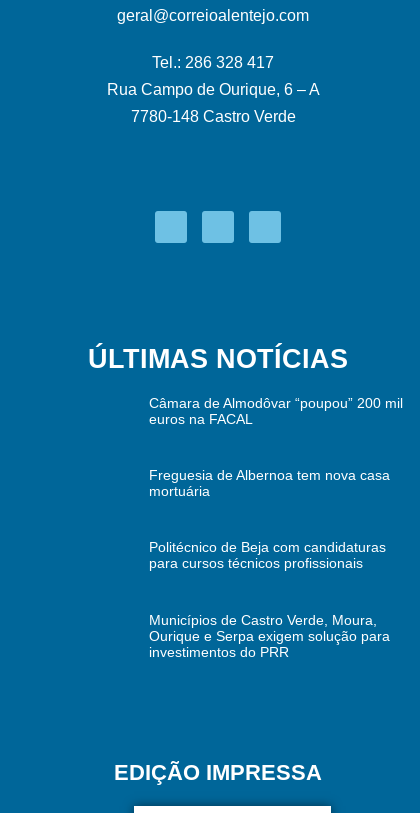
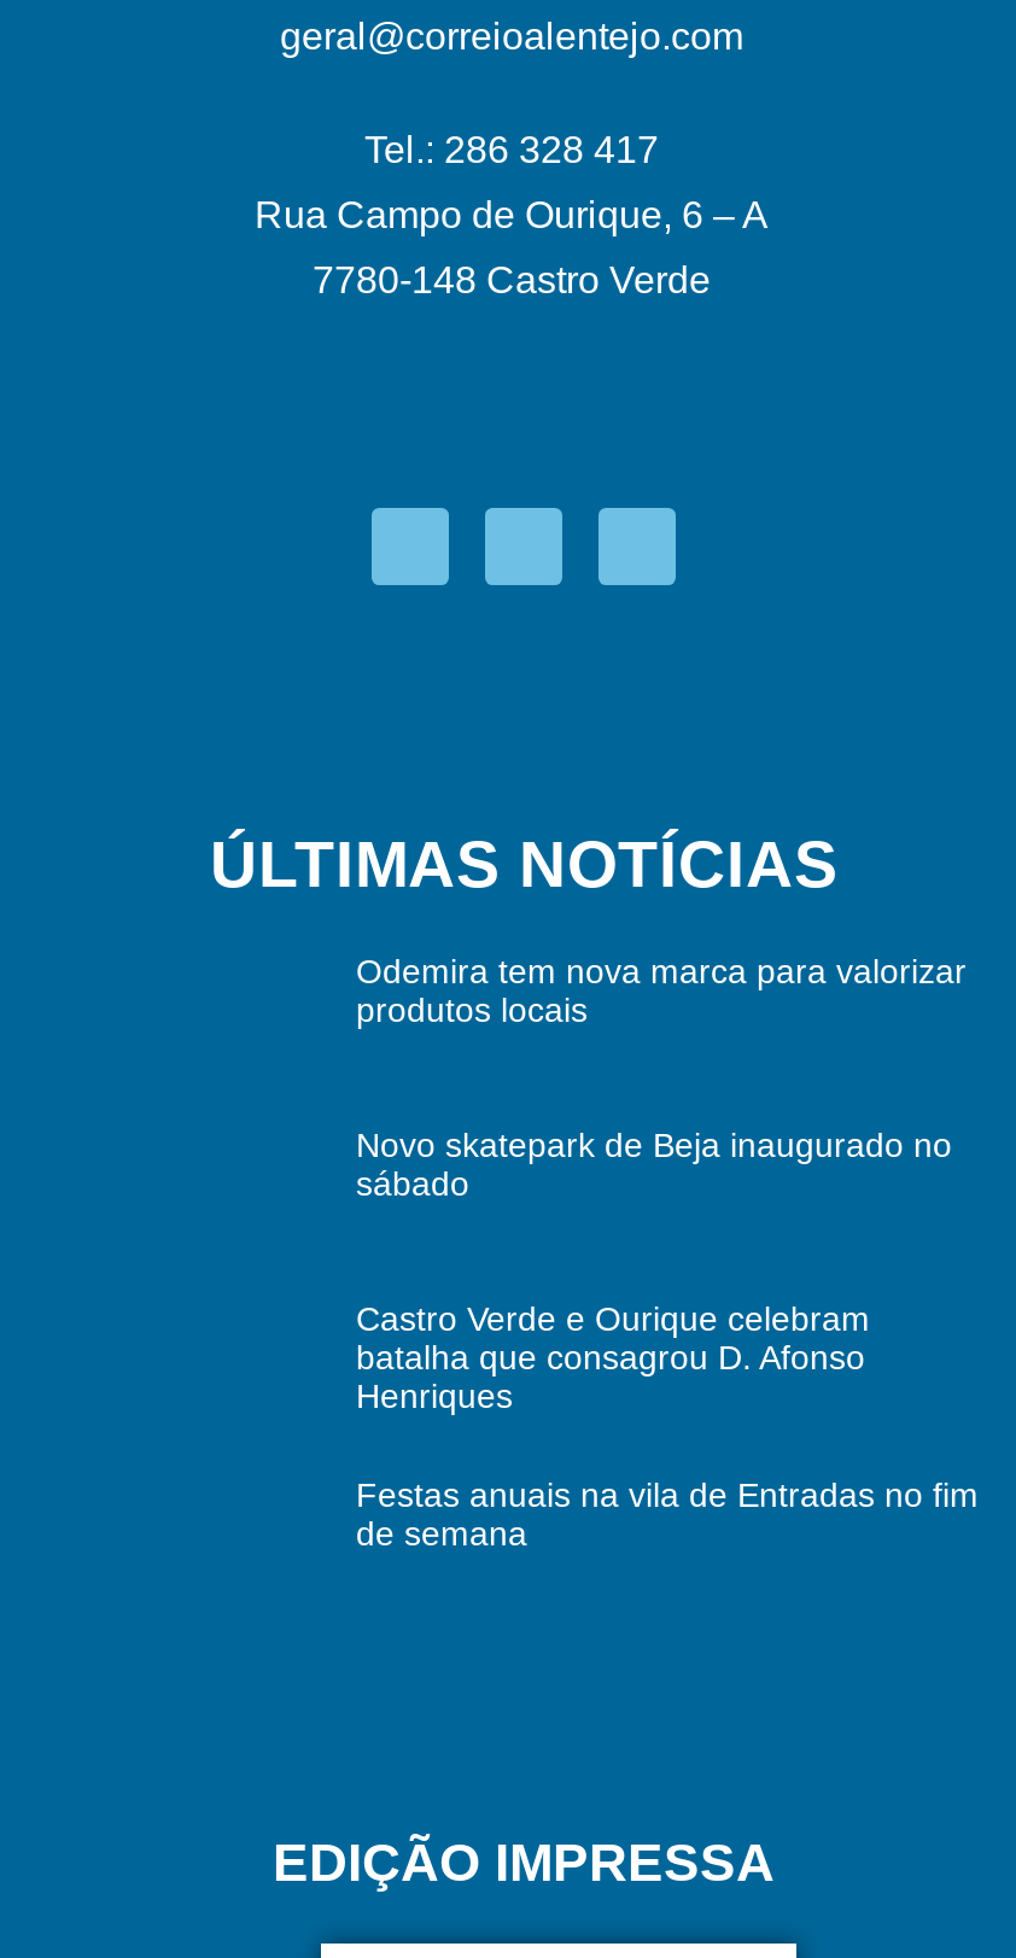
[148,395,402,427] Câmara de Almodôvar “poupou” 200 mil | euros na FACAL -> [356,951,967,1029] Odemira tem nova marca para valorizar | produtos locais
[148,467,389,499] Freguesia de Albernoa tem nova casa | mortuária -> [356,1126,952,1203] Novo skatepark de Beja inaugurado no | sábado
[148,539,385,571] Politécnico de Beja com candidaturas | para cursos técnicos profissionais -> [356,1300,870,1416] Castro Verde e Ourique celebram | batalha que consagrou D. Afonso | Henriques
[148,611,389,659] Municípios de Castro Verde, Moura, | Ourique e Serpa exigem solução para | investimentos do PRR -> [356,1476,979,1553] Festas anuais na vila de Entradas no fim | de semana

